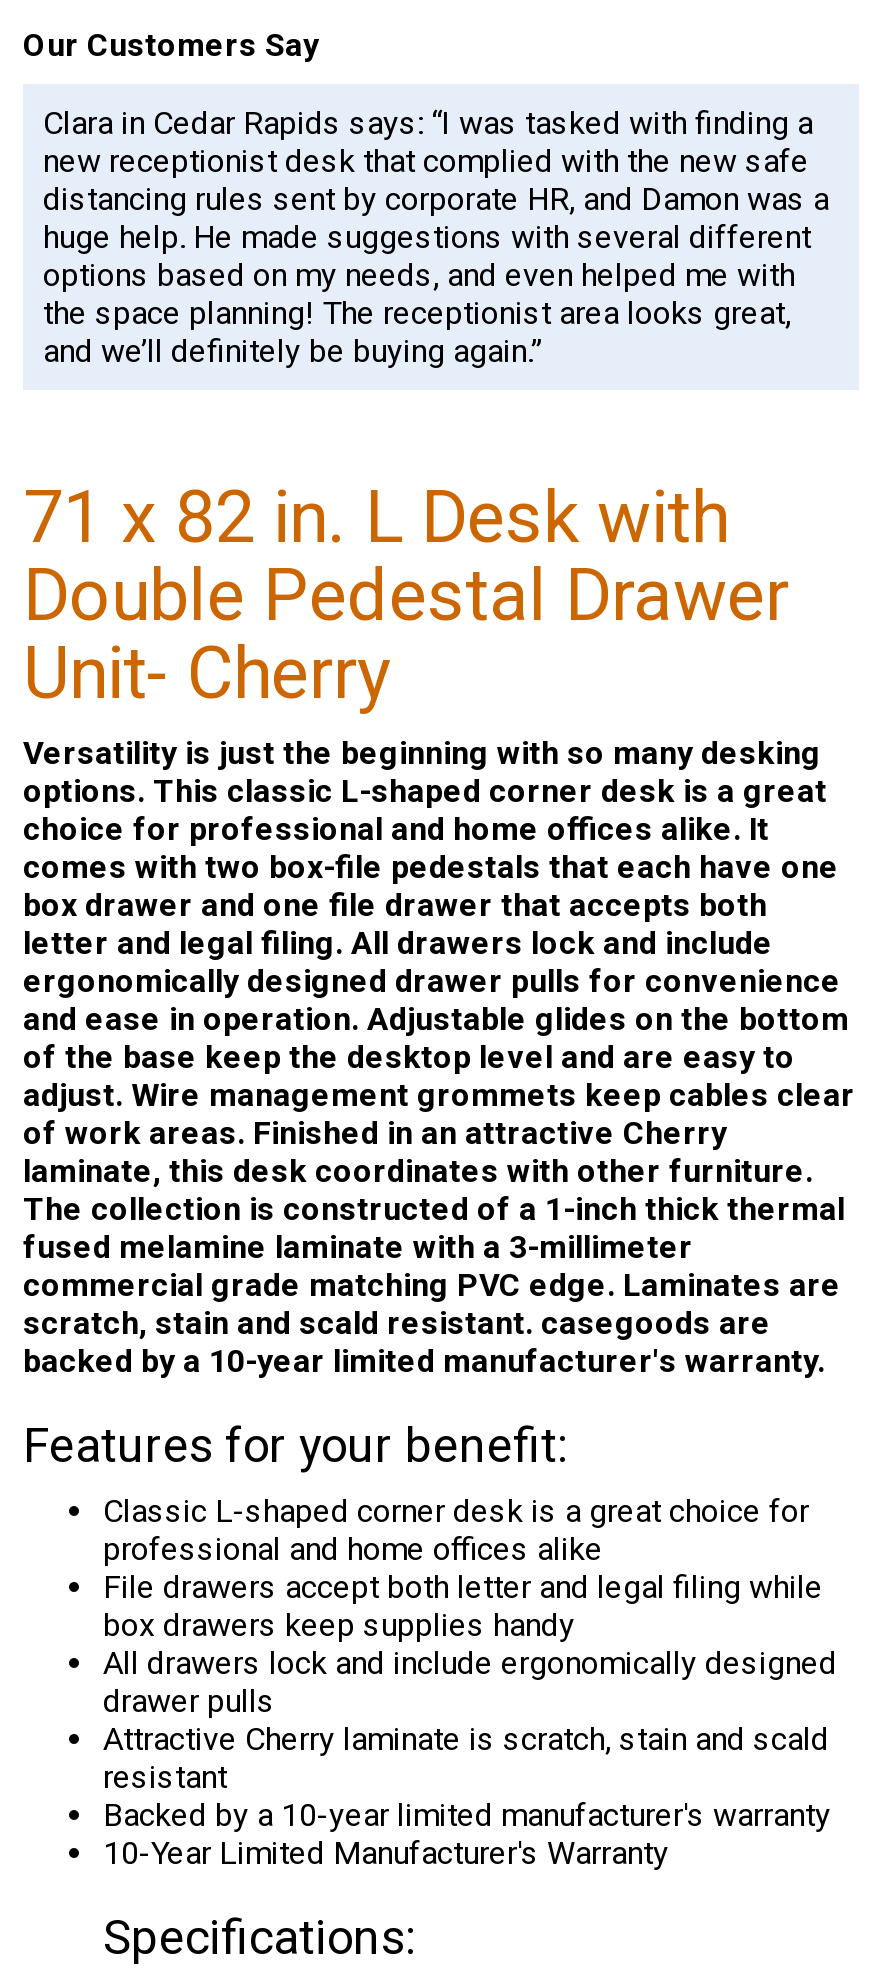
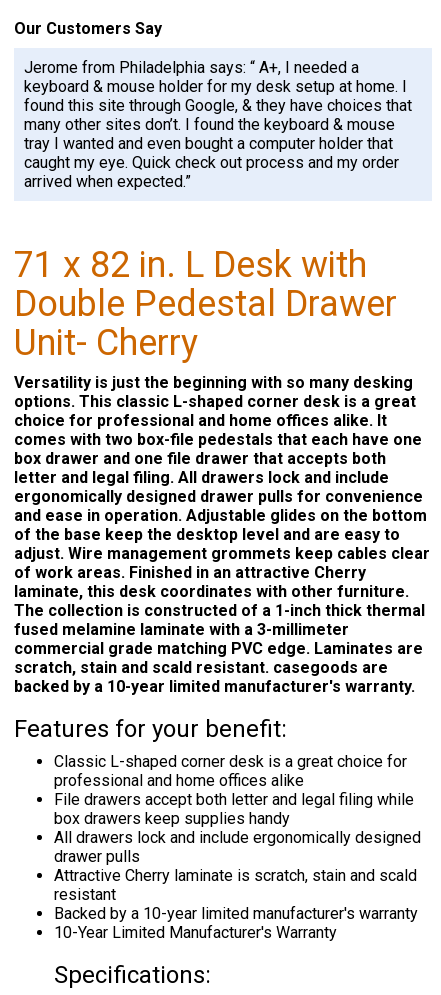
[43,104,829,370] Clara in Cedar Rapids says: “I was tasked with finding a | new receptionist desk that complied with the new safe | distancing rules sent by corporate HR, and Damon was a | huge help. He made suggestions with several different | options based on my needs, and even helped me with | the space planning! The receptionist area looks great, | and we’ll definitely be buying again.” -> [24,58,412,191] Jerome from Philadelphia says: “ A+, I needed a | keyboard & mouse holder for my desk setup at home. I | found this site through Google, & they have choices that | many other sites don’t. I found the keyboard & mouse | tray I wanted and even bought a computer holder that | caught my eye. Quick check out process and my order | arrived when expected.”

